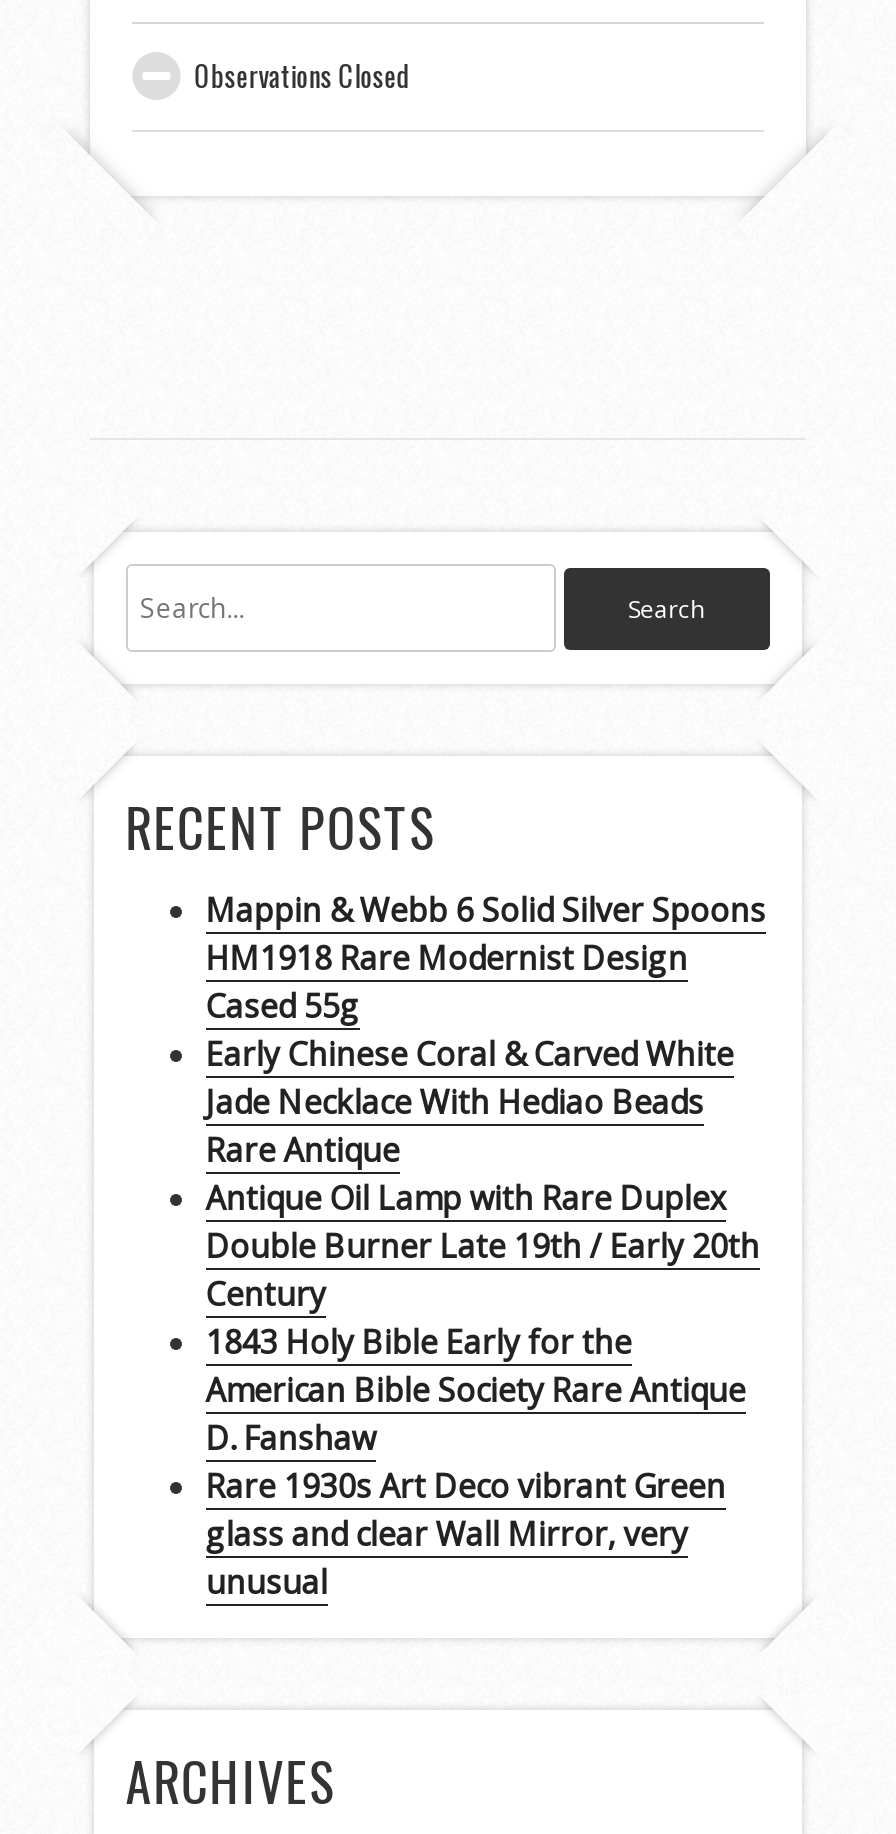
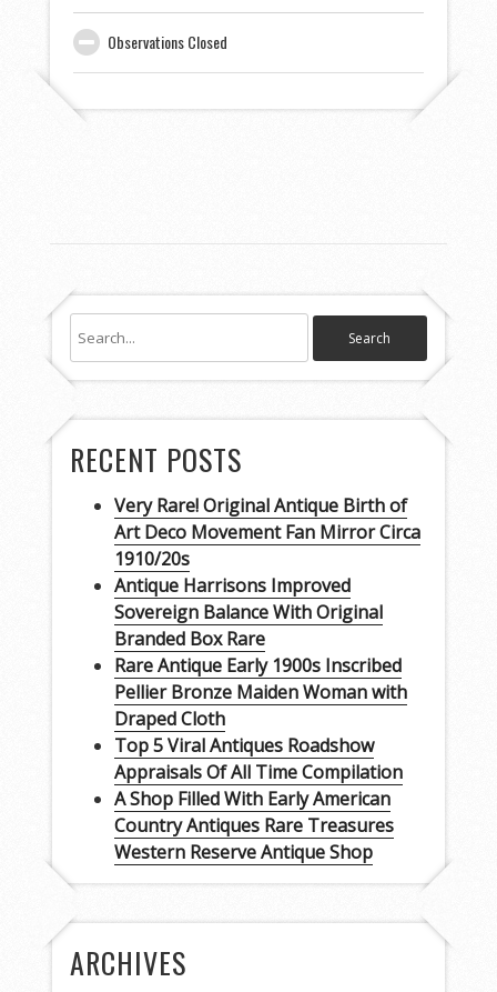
[205,888,765,1604] Mappin & Webb 6 Solid Silver Spoons | HM1918 Rare Modernist Design | Cased 55g | Early Chinese Coral & Carved White | Jade Necklace With Hediao Beads | Rare Antique | Antique Oil Lamp with Rare Duplex | Double Burner Late 19th / Early 20th | Century | 1843 Holy Bible Early for the | American Bible Society Rare Antique | D. Fanshaw | Rare 1930s Art Deco vibrant Green | glass and clear Wall Mirror, very | unusual -> [114,493,420,864] Very Rare! Original Antique Birth of | Art Deco Movement Fan Mirror Circa | 1910/20s | Antique Harrisons Improved | Sovereign Balance With Original | Branded Box Rare | Rare Antique Early 1900s Inscribed | Pellier Bronze Maiden Woman with | Draped Cloth | Top 5 Viral Antiques Roadshow | Appraisals Of All Time Compilation | A Shop Filled With Early American | Country Antiques Rare Treasures | Western Reserve Antique Shop

